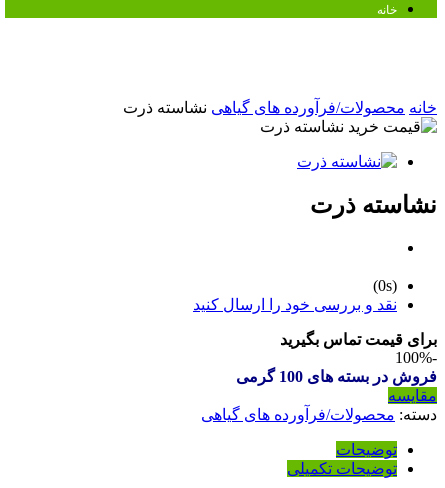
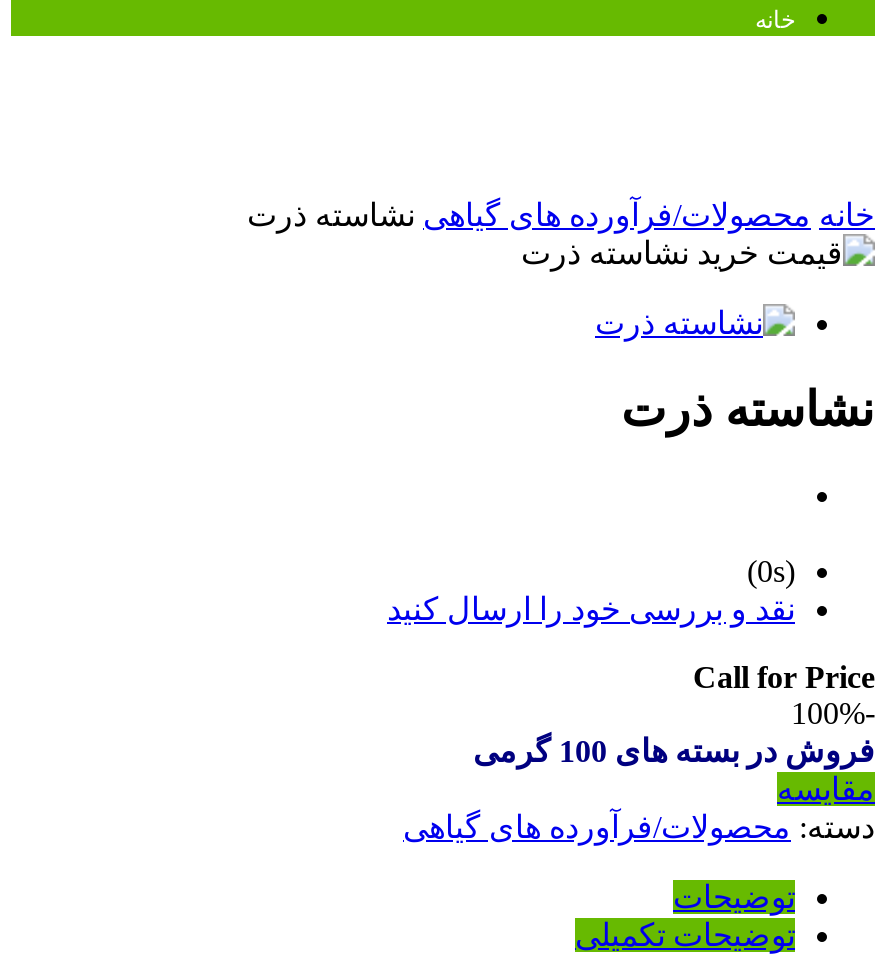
[280,331,437,348] برای قیمت تماس بگیرید -> [693,659,875,693] Call for Price

